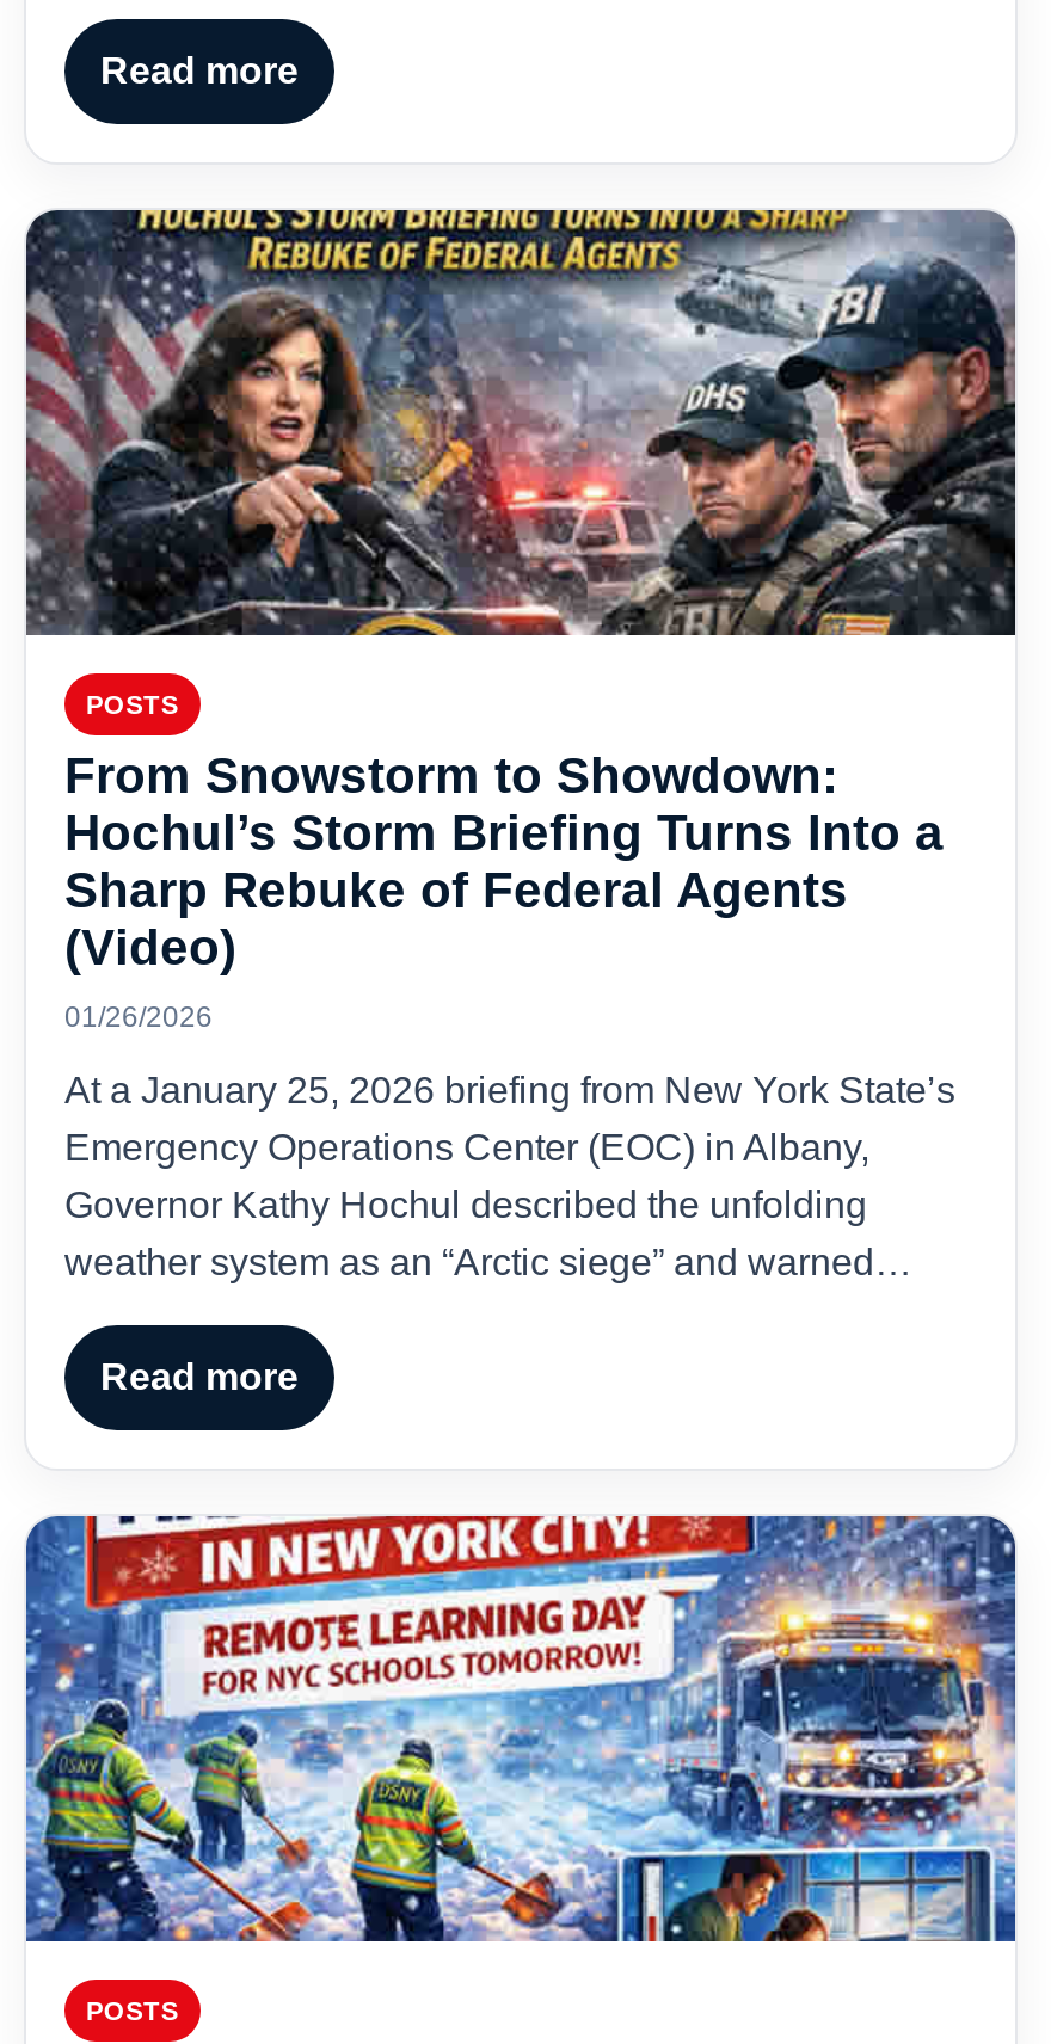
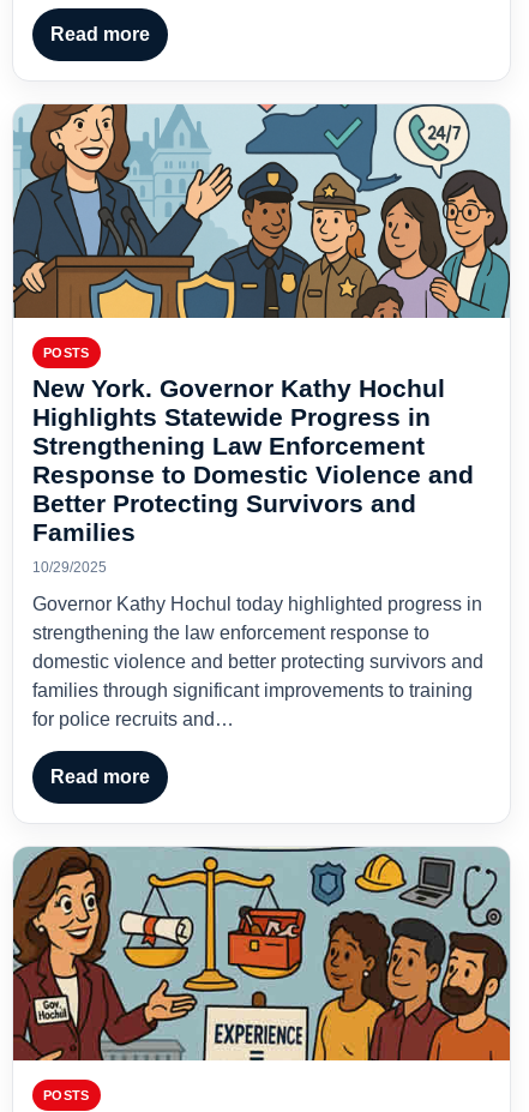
[24,208,1018,638] [image] -> [12,103,510,319] [image]
[64,747,944,974] From Snowstorm to Showdown: | Hochul’s Storm Briefing Turns Into a | Sharp Rebuke of Federal Agents | (Video) -> [32,374,474,546] New York. Governor Kathy Hochul | Highlights Statewide Progress in | Strengthening Law Enforcement | Response to Domestic Violence and | Better Protecting Survivors and | Families
[64,1001,213,1034] 01/26/2026 -> [32,559,107,576] 10/29/2025
[64,1070,955,1282] At a January 25, 2026 briefing from New York State’s | Emergency Operations Center (EOC) in Albany, | Governor Kathy Hochul described the unfolding | weather system as an “Arctic siege” and warned… -> [32,594,483,729] Governor Kathy Hochul today highlighted progress in | strengthening the law enforcement response to | domestic violence and better protecting survivors and | families through significant improvements to training | for police recruits and…
[24,1514,1018,1944] [image] -> [12,846,511,1062] [image]

